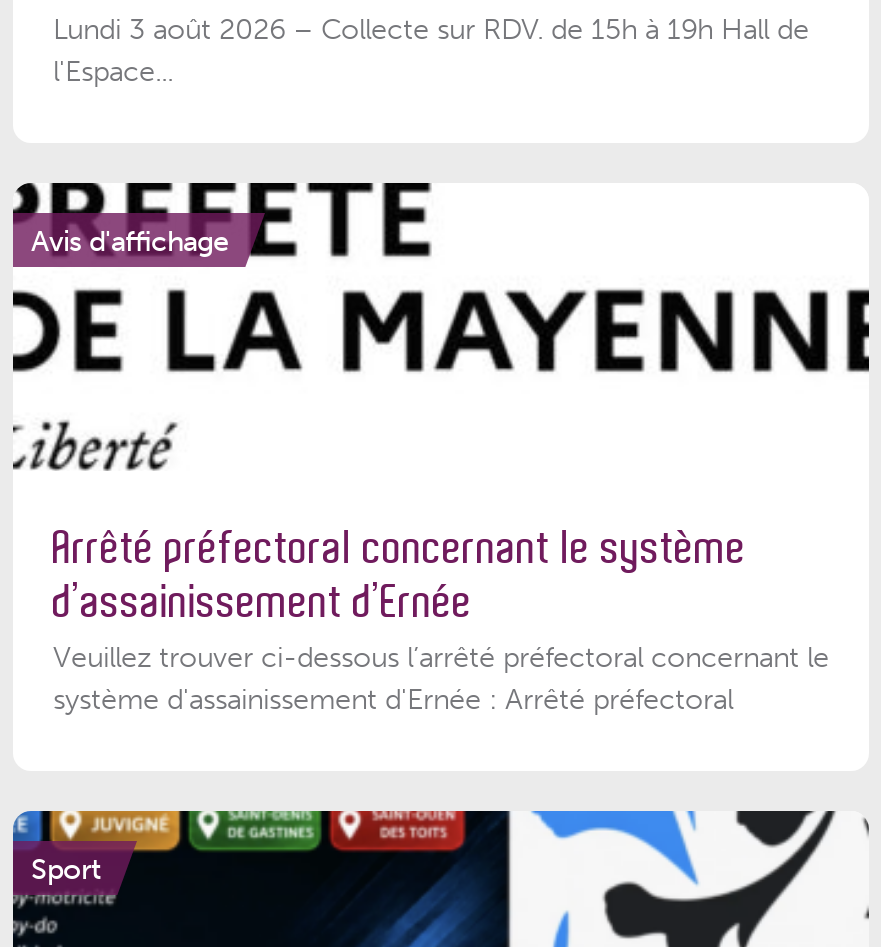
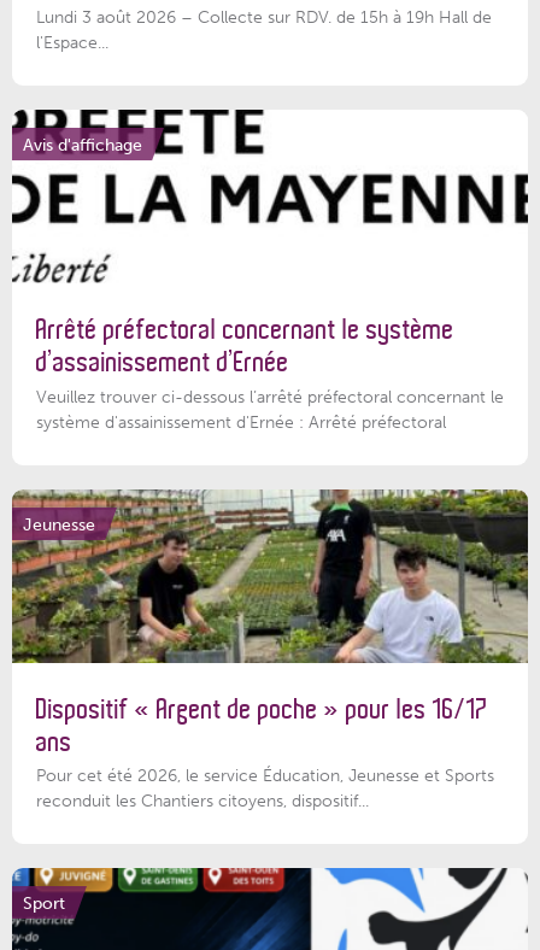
none -> [11,488,529,664] [image] | Jeunesse
none -> [36,694,494,812] Dispositif « Argent de poche » pour les 16/17 | ans | Pour cet été 2026, le service Éducation, Jeunesse et Sports | reconduit les Chantiers citoyens, dispositif...

